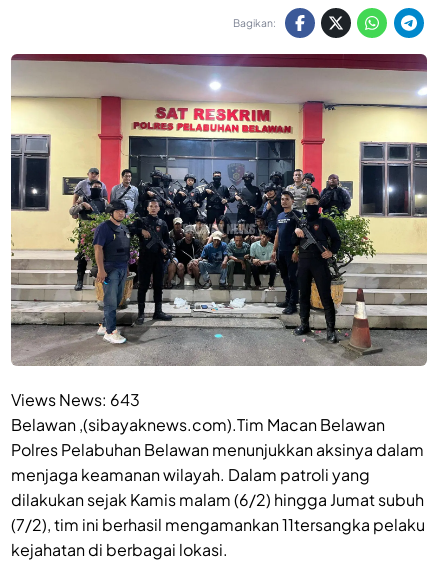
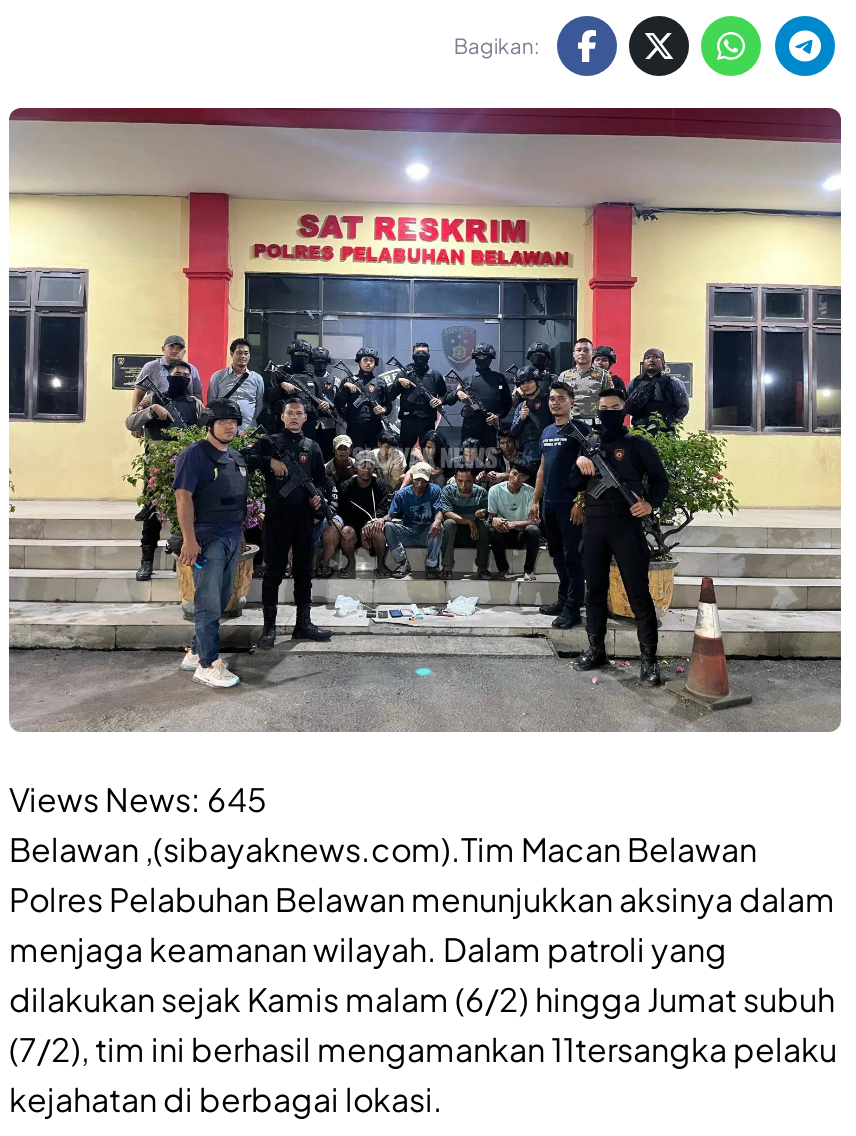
[11,389,140,410] Views News: 643 -> [9,777,267,819] Views News: 645

